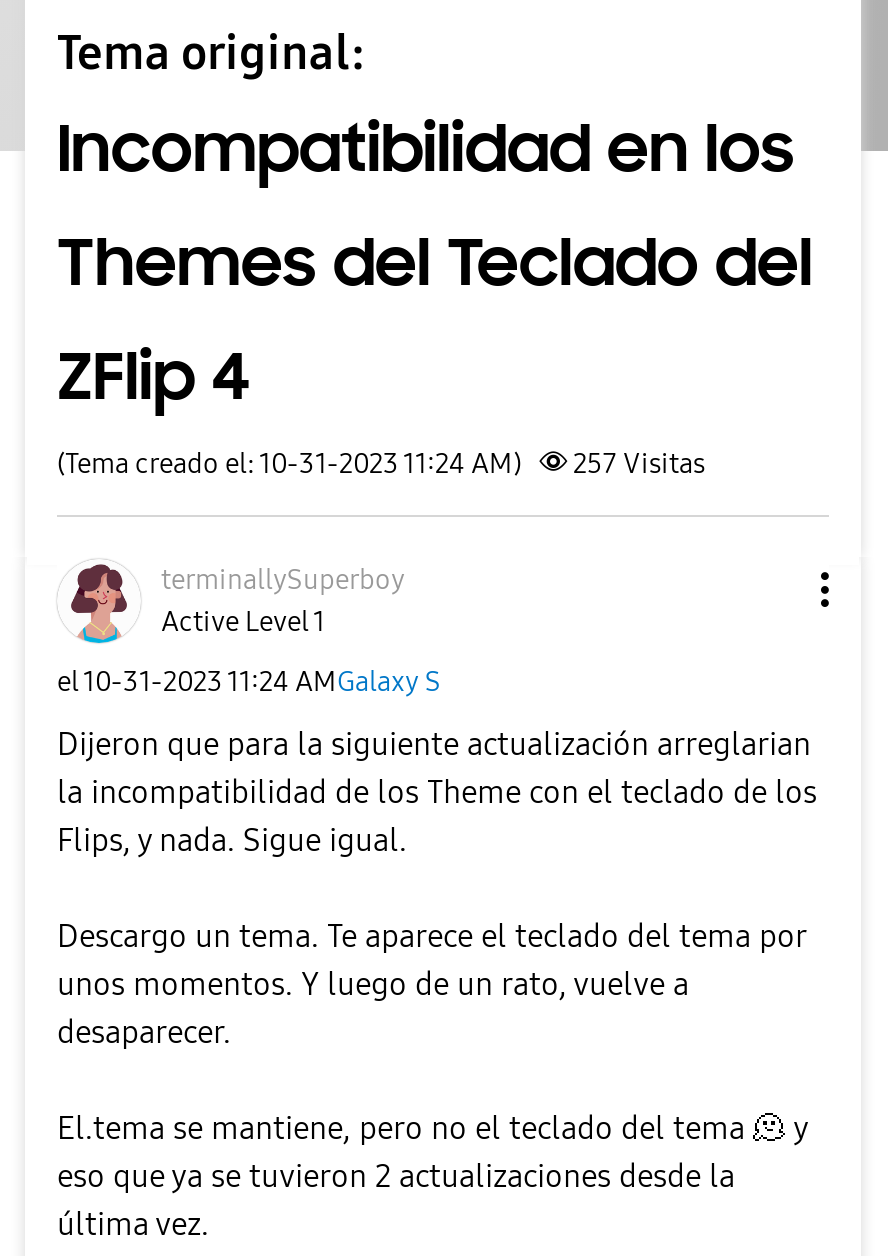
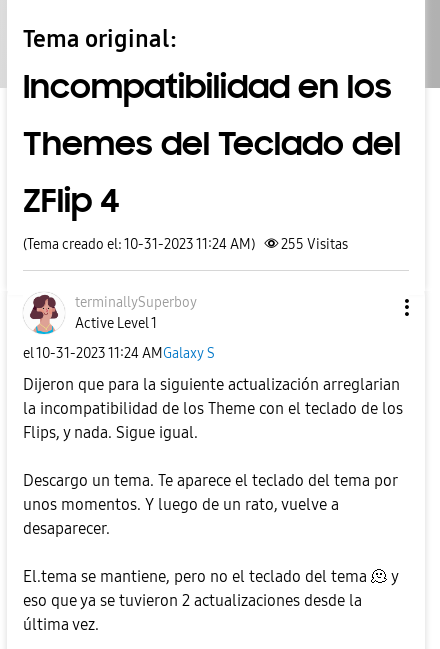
[57,447,705,481] (Tema creado el: 10-31-2023 11:24 AM) 257 Visitas -> [23,236,348,253] (Tema creado el: 10-31-2023 11:24 AM) 255 Visitas

